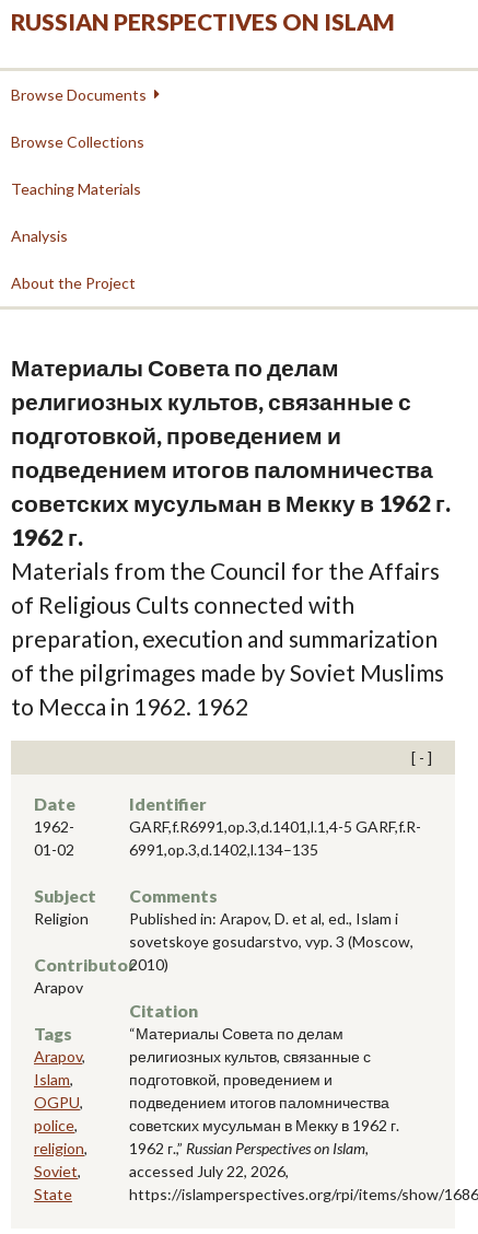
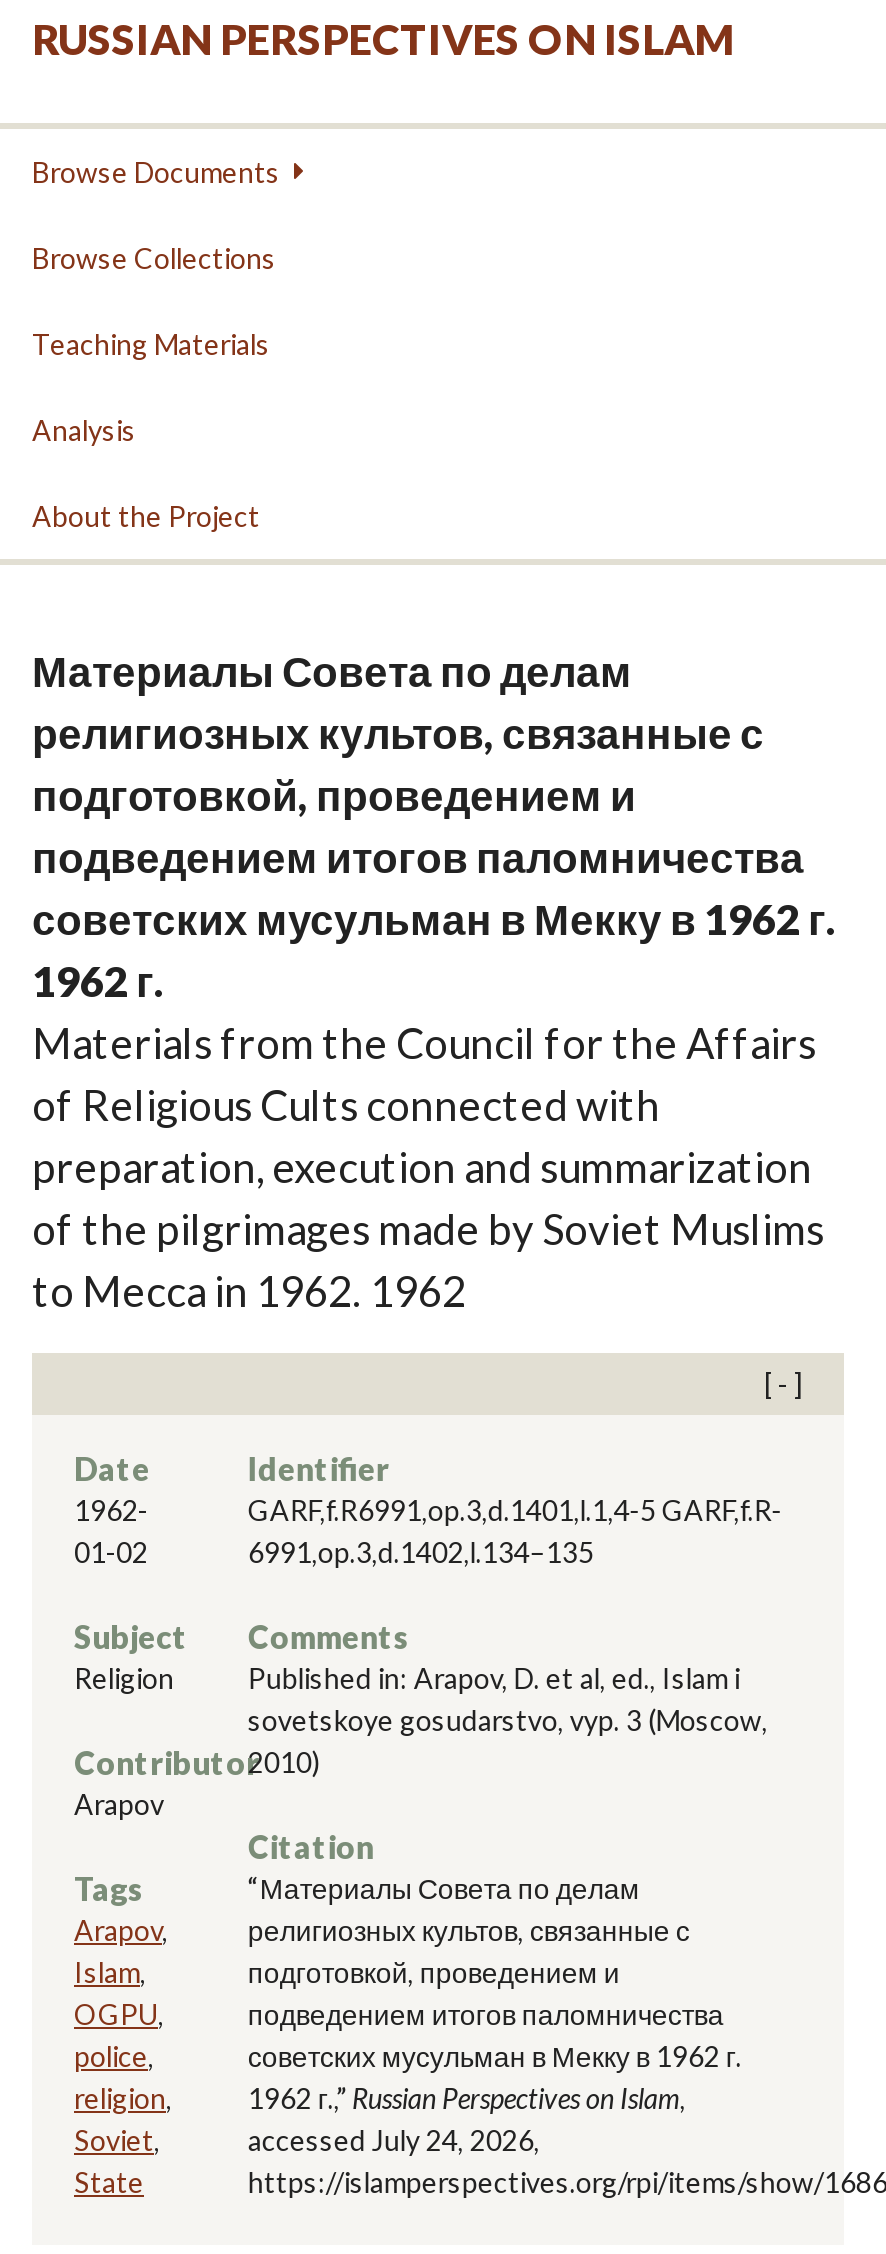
[129,1162,289,1180] accessed July 22, 2026, -> [248,2123,540,2157] accessed July 24, 2026,

